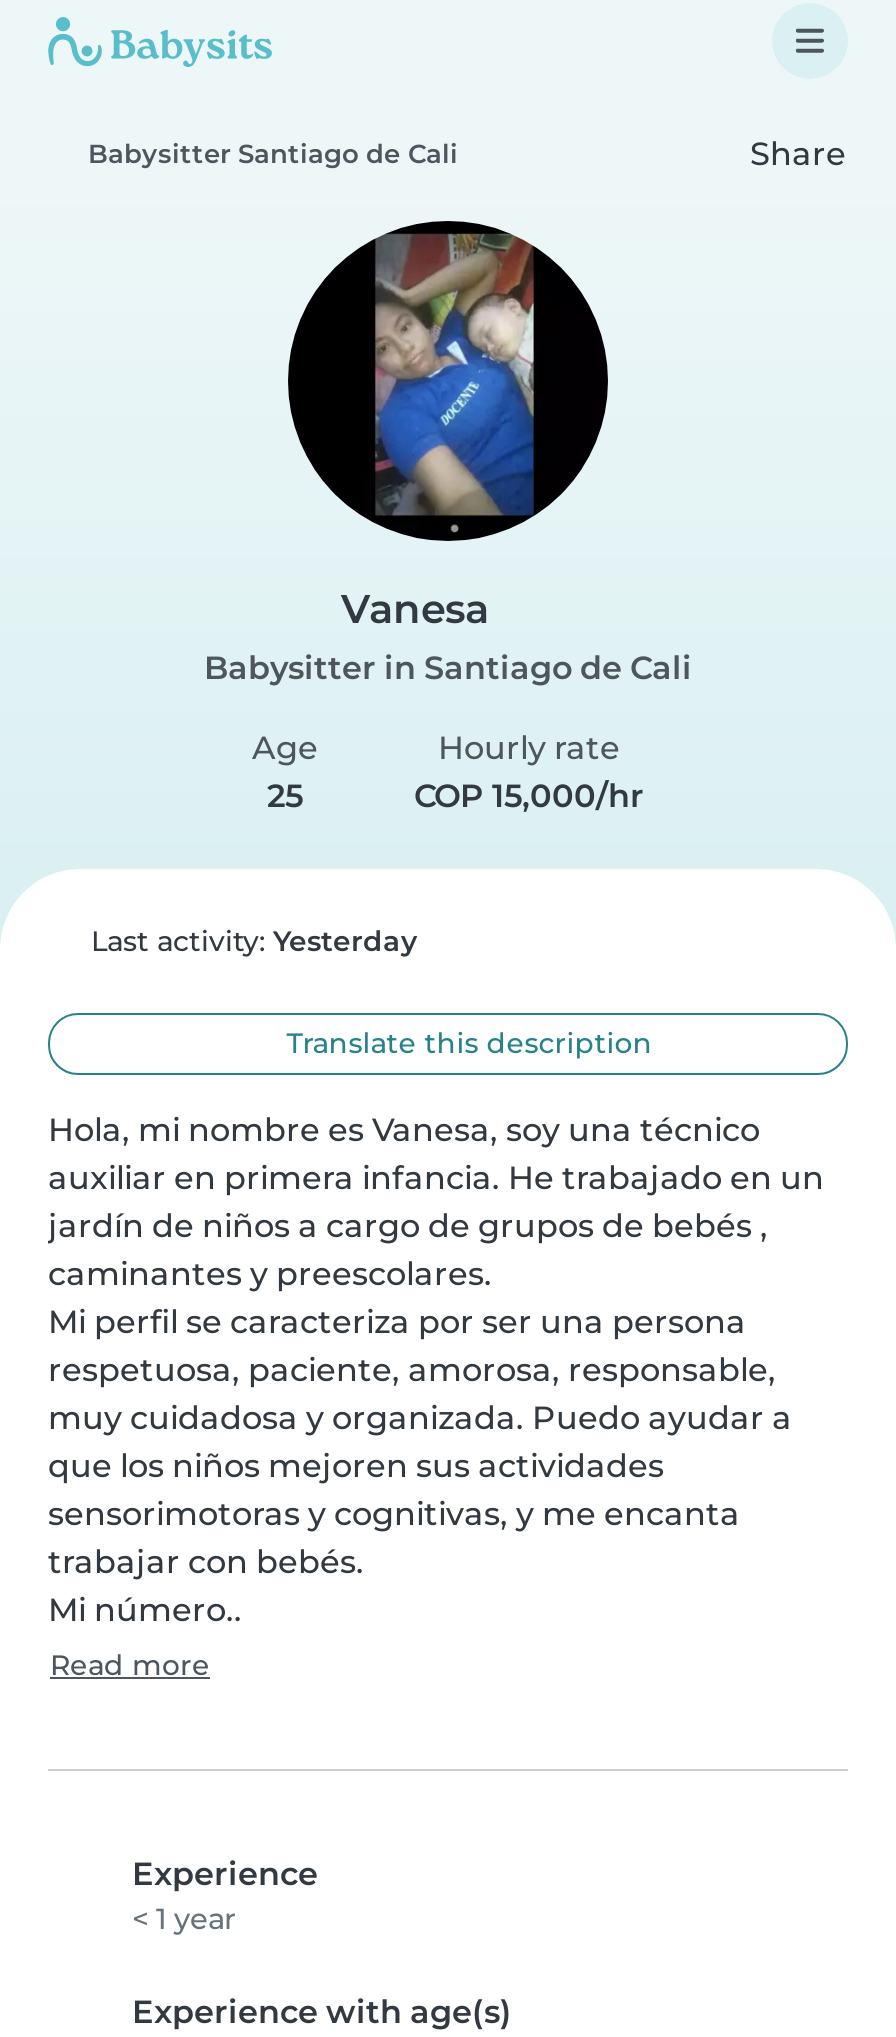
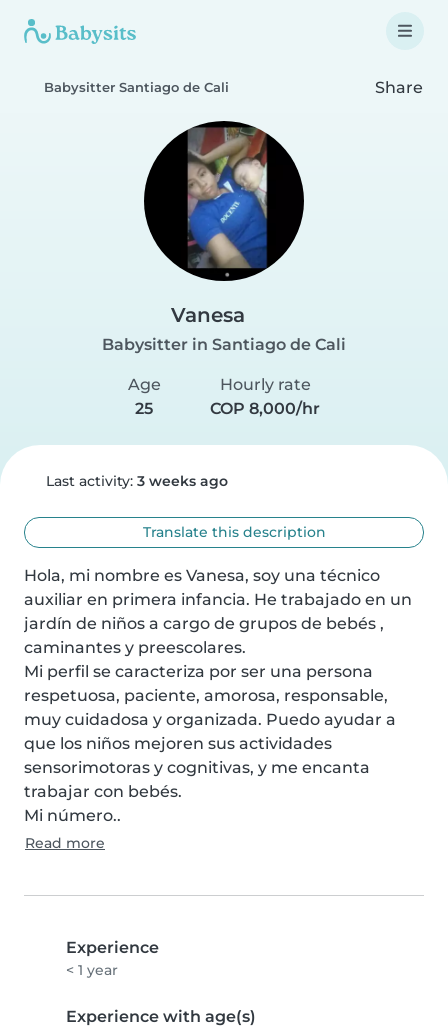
[414,777,644,815] COP 15,000/hr -> [210,399,320,418] COP 8,000/hr
[83,923,417,959] Last activity: Yesterday -> [41,472,227,490] Last activity: 3 weeks ago

